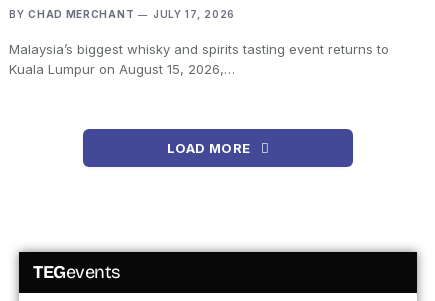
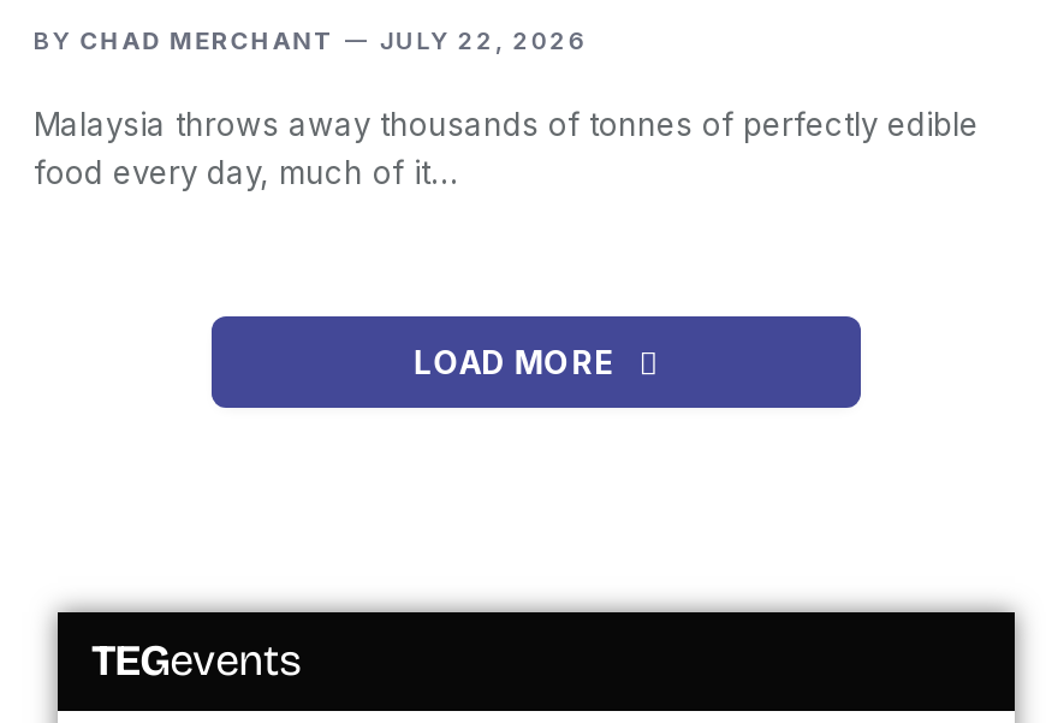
[9,8,235,20] BY CHAD MERCHANT JULY 17, 2026 -> [34,26,587,55] BY CHAD MERCHANT JULY 22, 2026
[9,41,389,77] Malaysia’s biggest whisky and spirits tasting event returns to | Kuala Lumpur on August 15, 2026,… -> [34,105,979,192] Malaysia throws away thousands of tonnes of perfectly edible | food every day, much of it…

